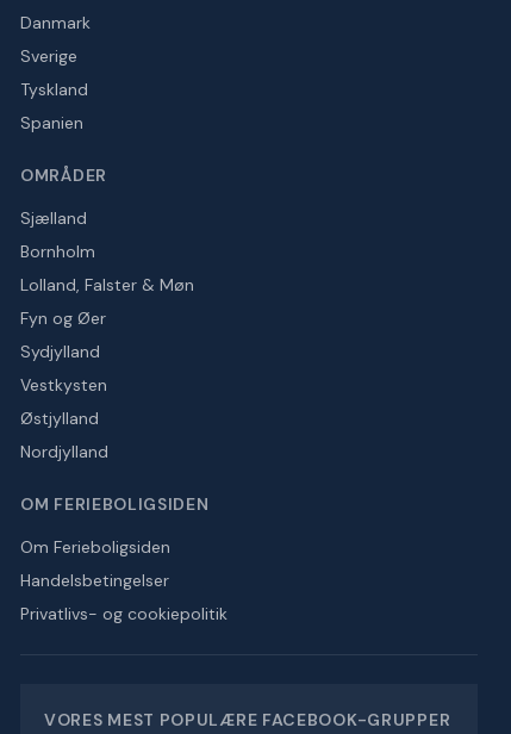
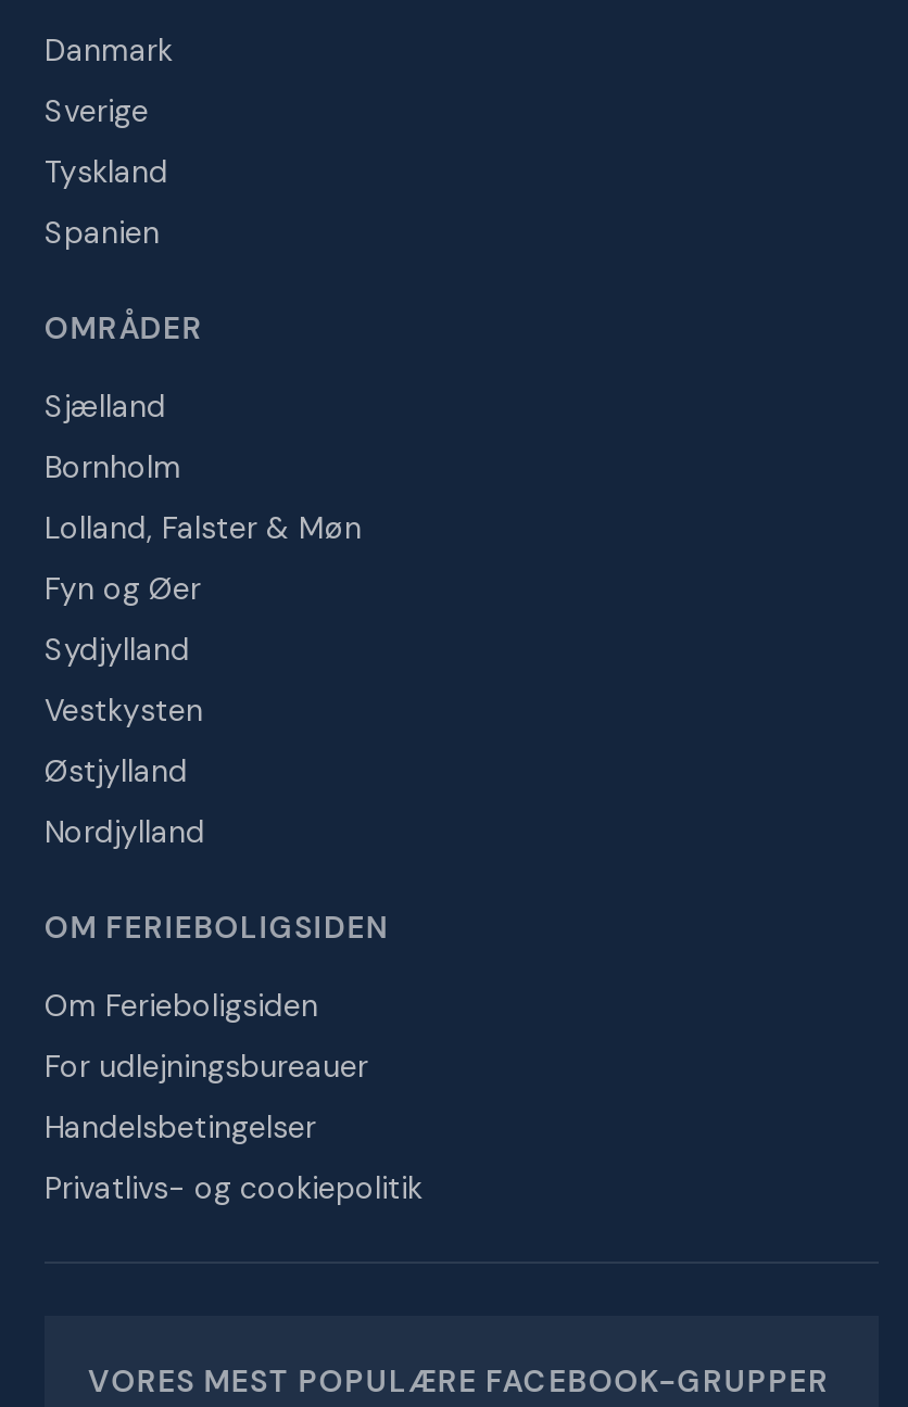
none -> [45,1047,368,1086] For udlejningsbureauer

